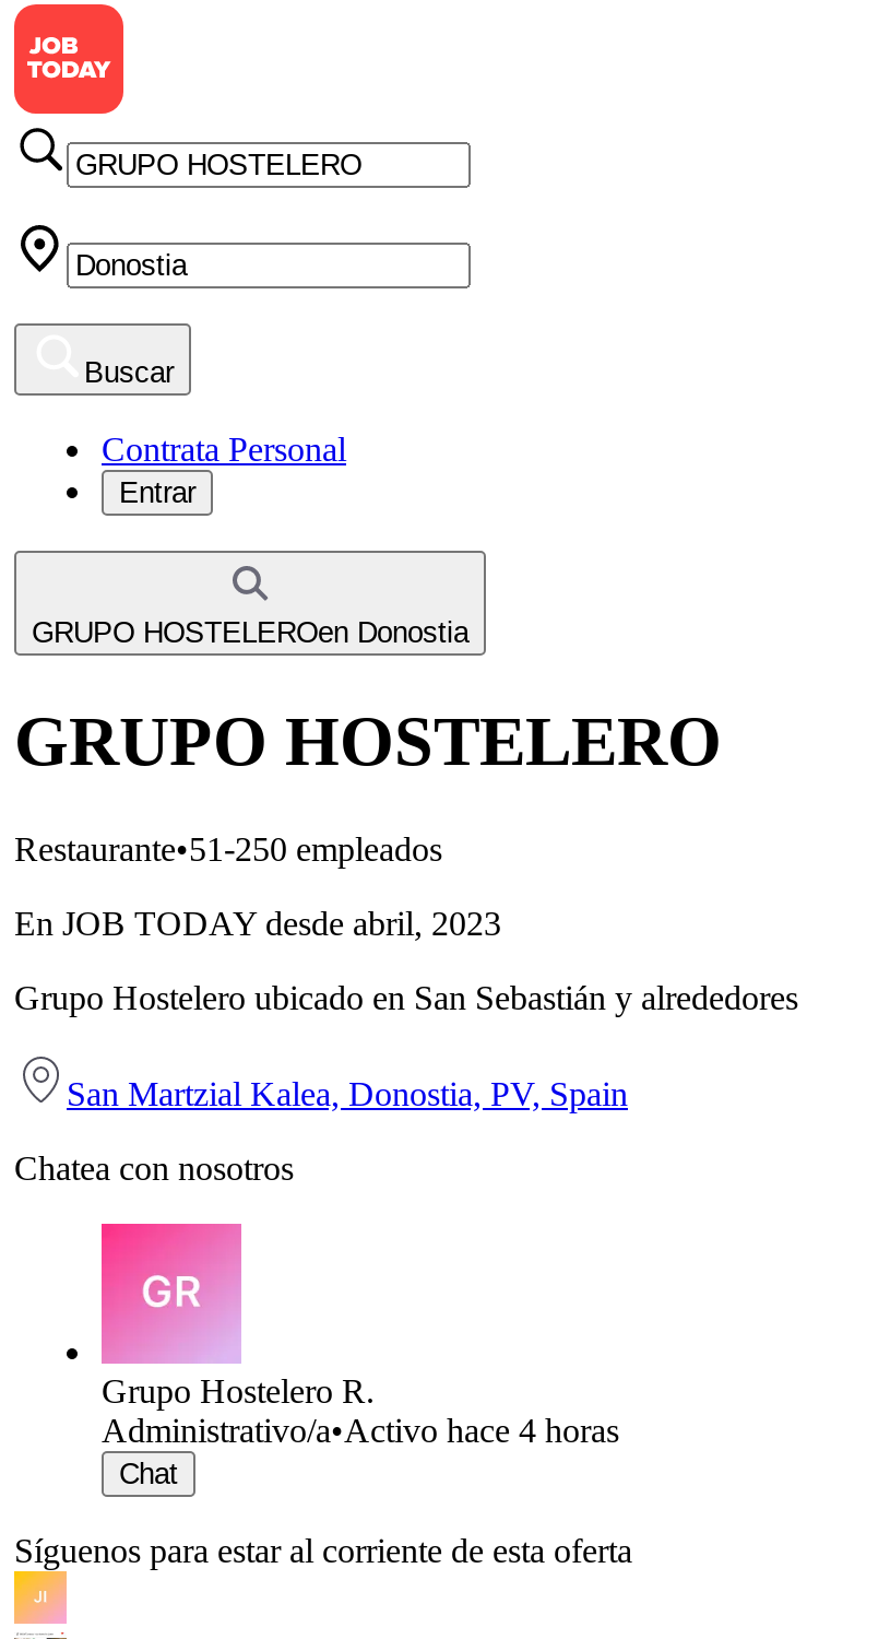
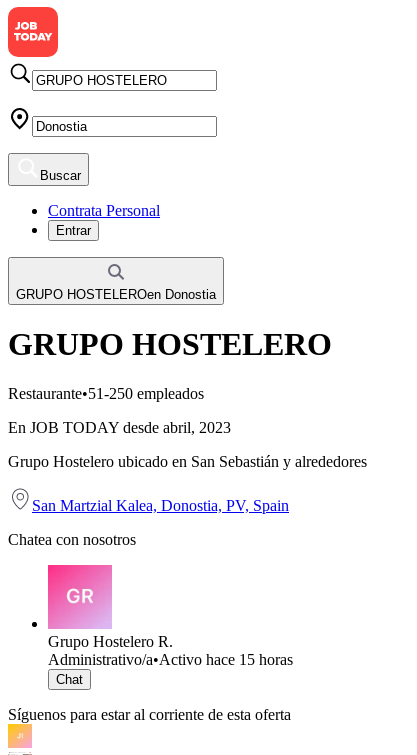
[102,1412,619,1449] Administrativo/a•Activo hace 4 horas -> [48,651,293,668] Administrativo/a•Activo hace 15 horas

